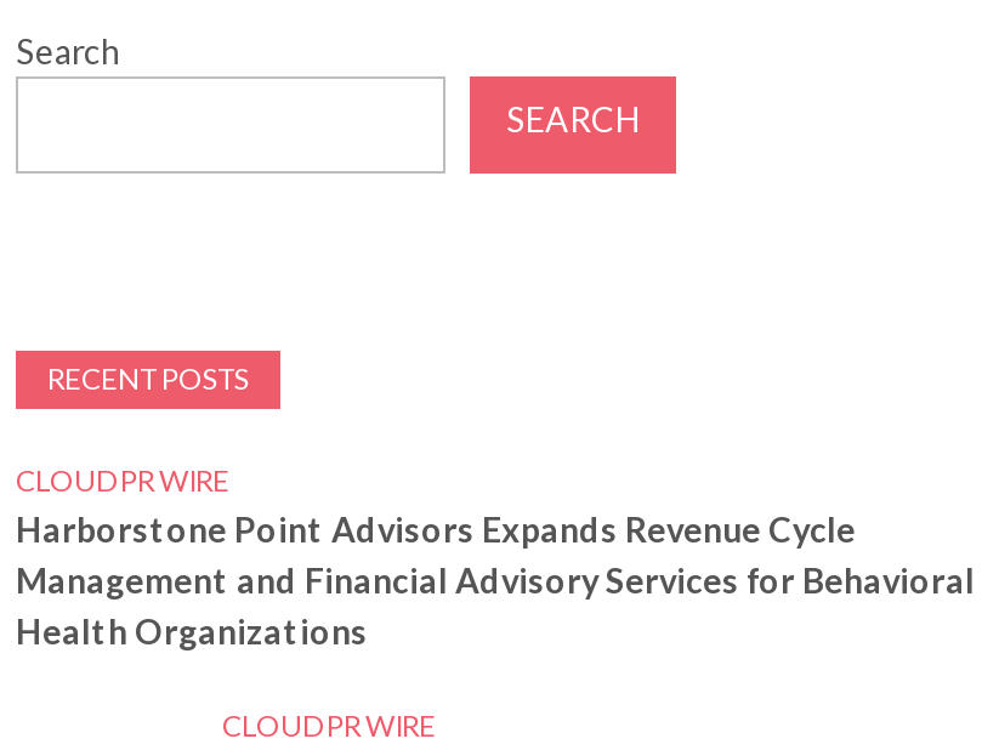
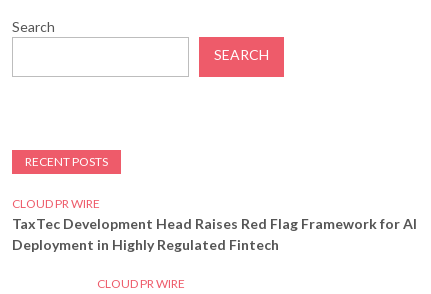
[16,508,975,651] Harborstone Point Advisors Expands Revenue Cycle | Management and Financial Advisory Services for Behavioral | Health Organizations -> [12,215,417,253] TaxTec Development Head Raises Red Flag Framework for AI | Deployment in Highly Regulated Fintech

